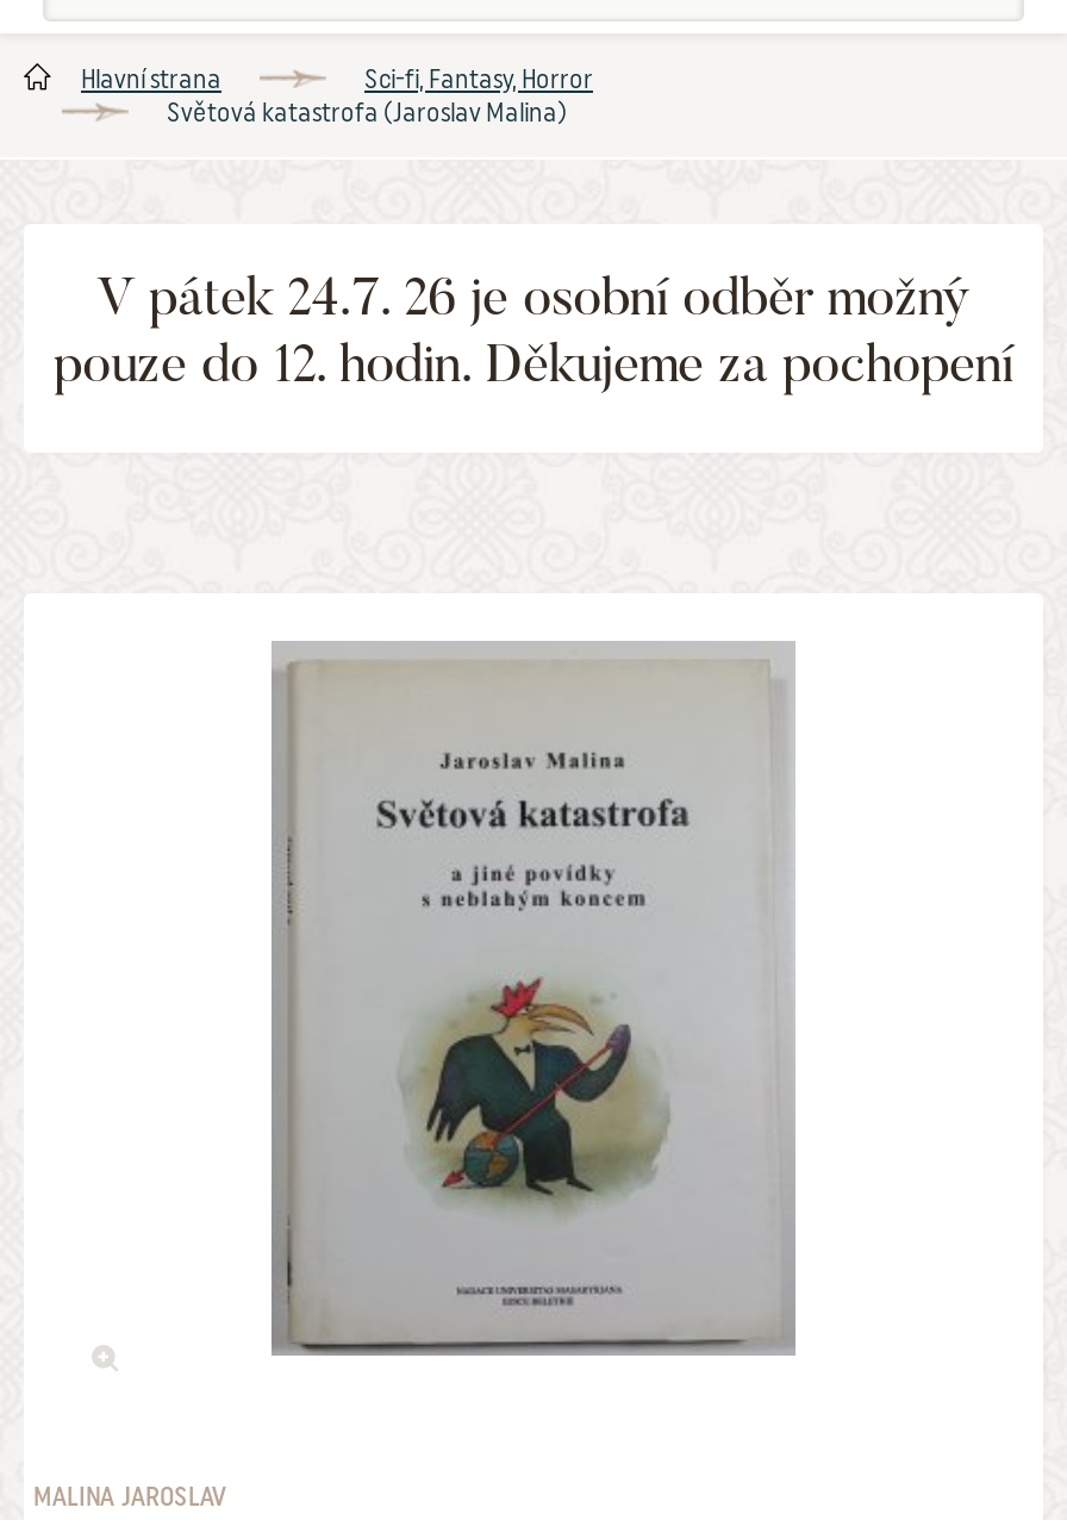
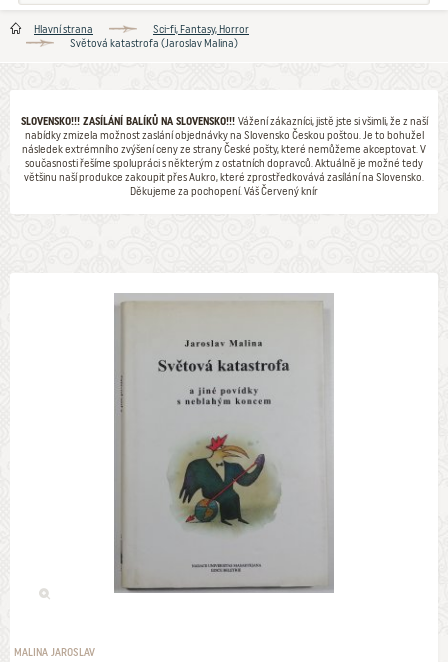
[54,262,1013,395] V pátek 24.7. 26 je osobní odběr možný | pouze do 12. hodin. Děkujeme za pochopení -> [20,114,427,198] SLOVENSKO!!! ZASÍLÁNÍ BALÍKŮ NA SLOVENSKO!!! Vážení zákazníci, jistě jste si všimli, že z naší | nabídky zmizela možnost zaslání objednávky na Slovensko Českou poštou. Je to bohužel | následek extrémního zvýšení ceny ze strany České pošty, které nemůžeme akceptovat. V | současnosti řešíme spolupráci s některým z ostatních dopravců. Aktuálně je možné tedy | většinu naší produkce zakoupit přes Aukro, které zprostředkovává zasílání na Slovensko. | Děkujeme za pochopení. Váš Červený knír

